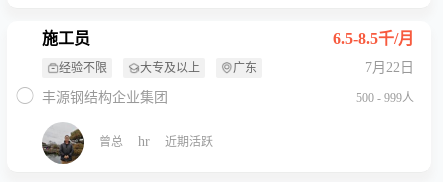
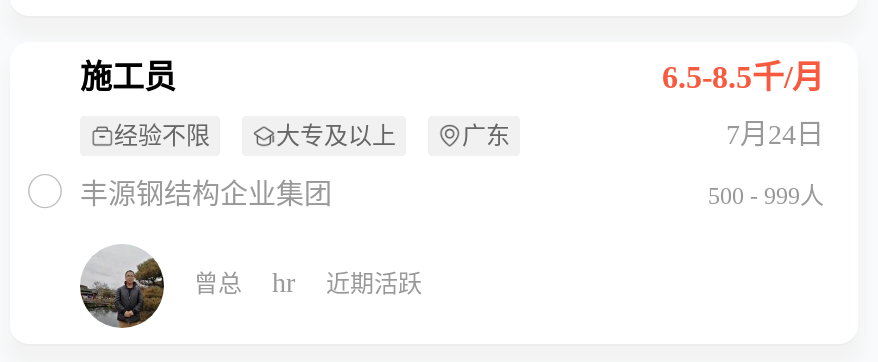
[365,60,414,75] 7月22日 -> [726,120,824,150] 7月24日

